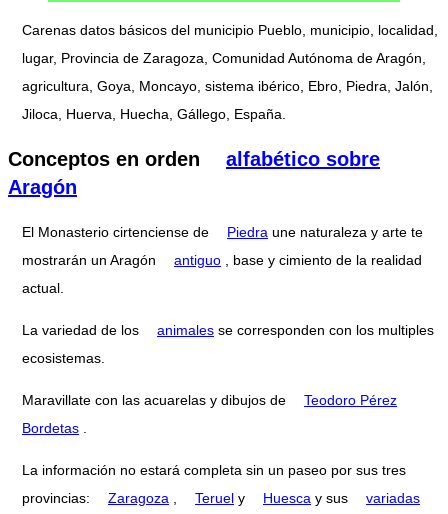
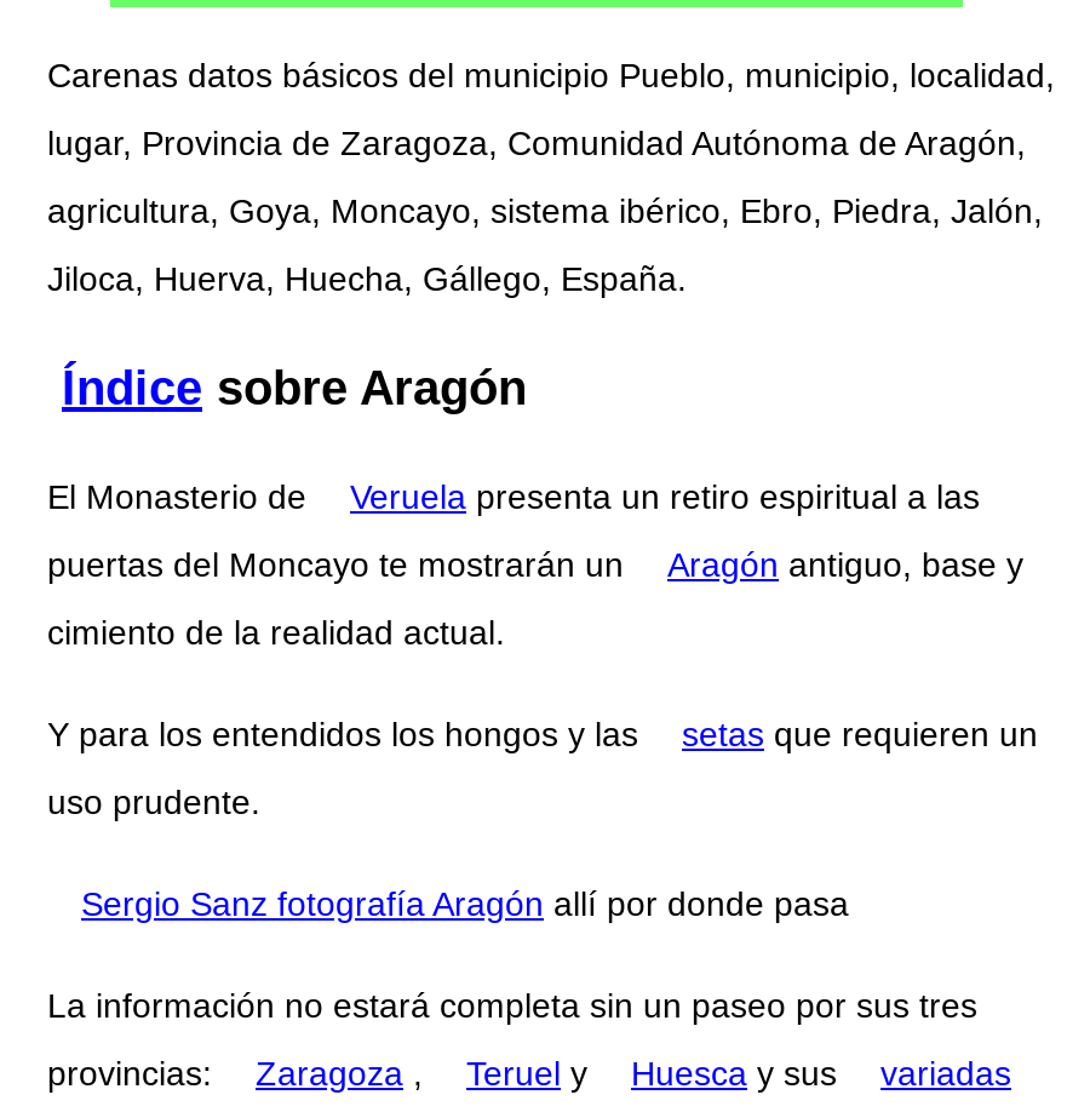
[8,148,434,435] Conceptos en orden | alfabético sobre | Aragón | El Monasterio cirtenciense de | Piedra une naturaleza y arte te | mostrarán un Aragón | antiguo, base y cimiento de la realidad | actual. | La variedad de los | animales se corresponden con los multiples | ecosistemas. | Maravillate con las acuarelas y dibujos de | Teodoro Pérez | Bordetas. -> [47,361,1038,922] Índice sobre Aragón | El Monasterio de | Veruela presenta un retiro espiritual a las | puertas del Moncayo te mostrarán un | Aragón antiguo, base y | cimiento de la realidad actual. | Y para los entendidos los hongos y las | setas que requieren un | uso prudente. | Sergio Sanz fotografía Aragón allí por donde pasa

